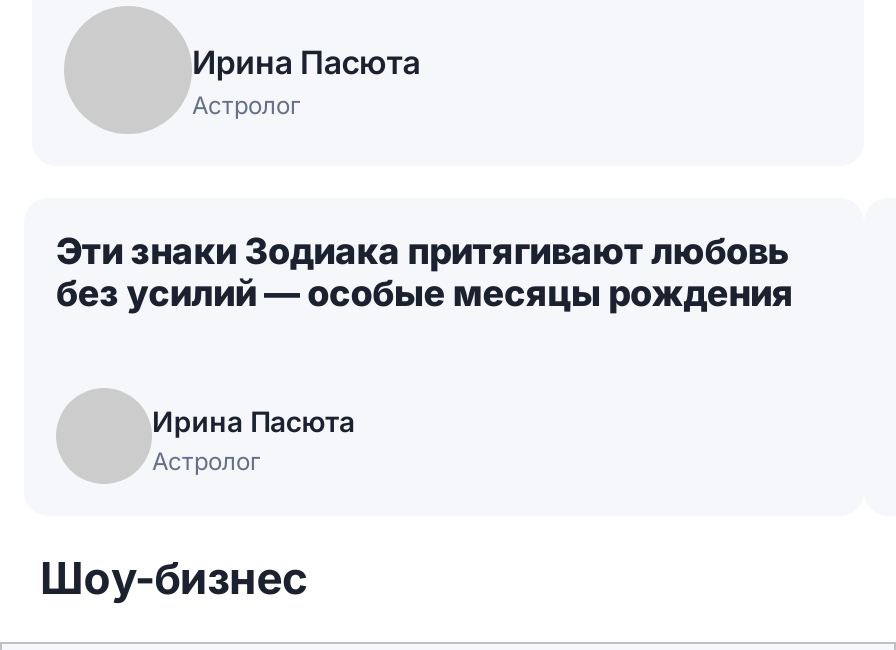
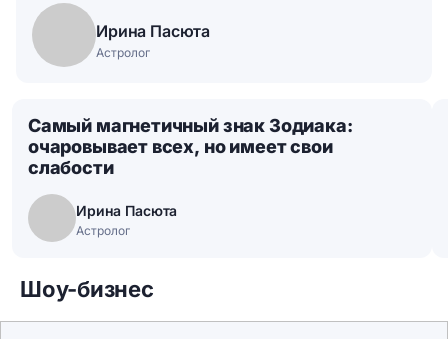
[56,230,793,314] Эти знаки Зодиака притягивают любовь | без усилий — особые месяцы рождения -> [28,115,352,178] Самый магнетичный знак Зодиака: | очаровывает всех, но имеет свои | слабости

